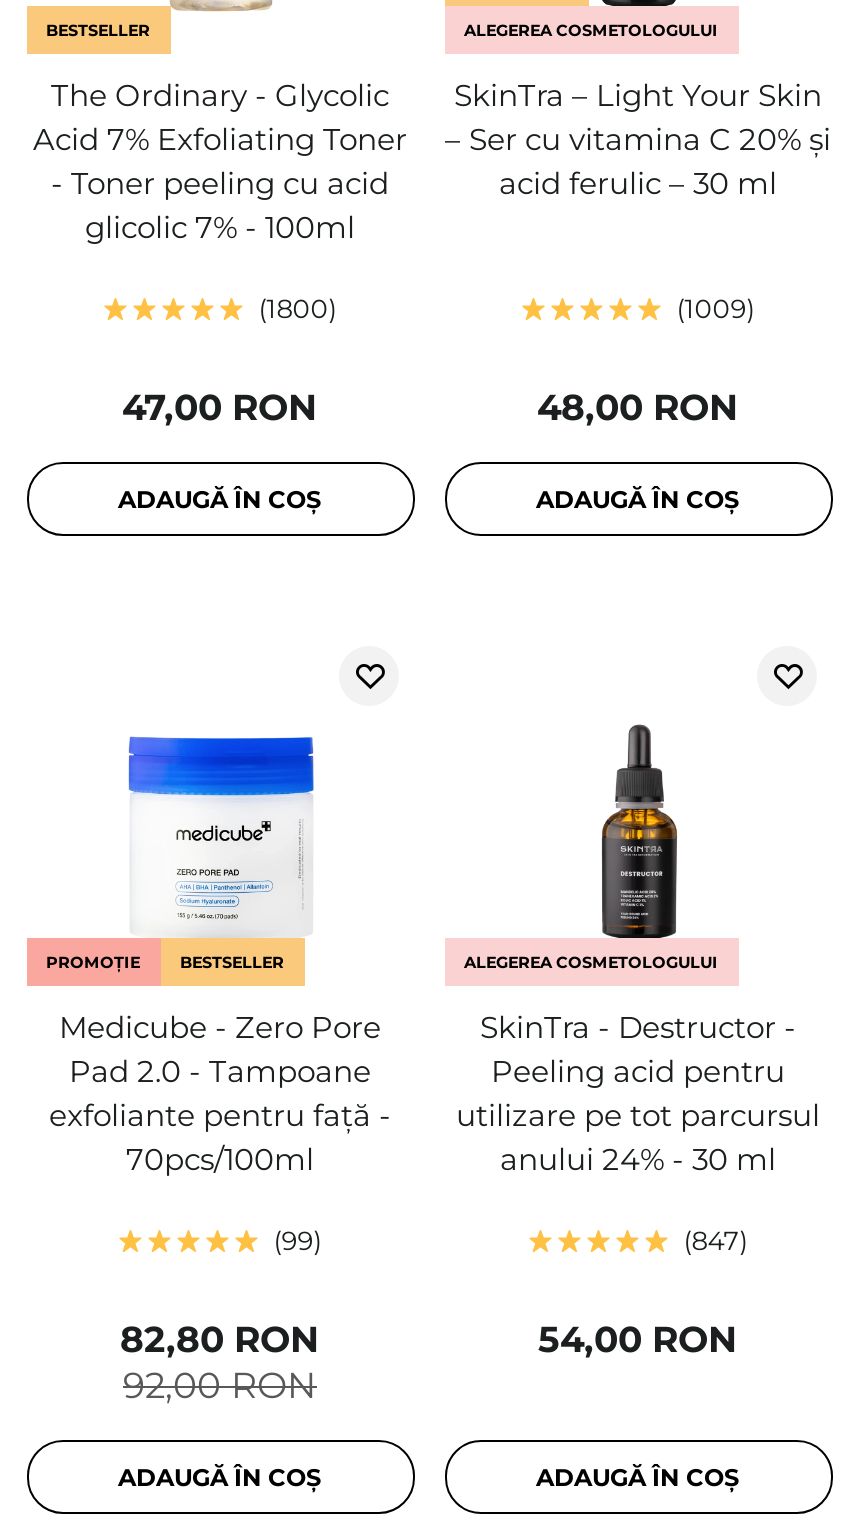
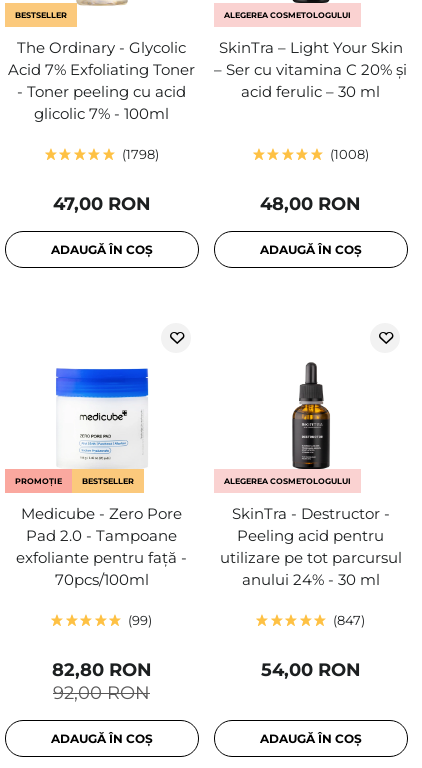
[267,293,329,325] 1800 -> [126,146,155,162] 1798
[685,293,747,325] 1009 -> [334,146,365,162] 1008

